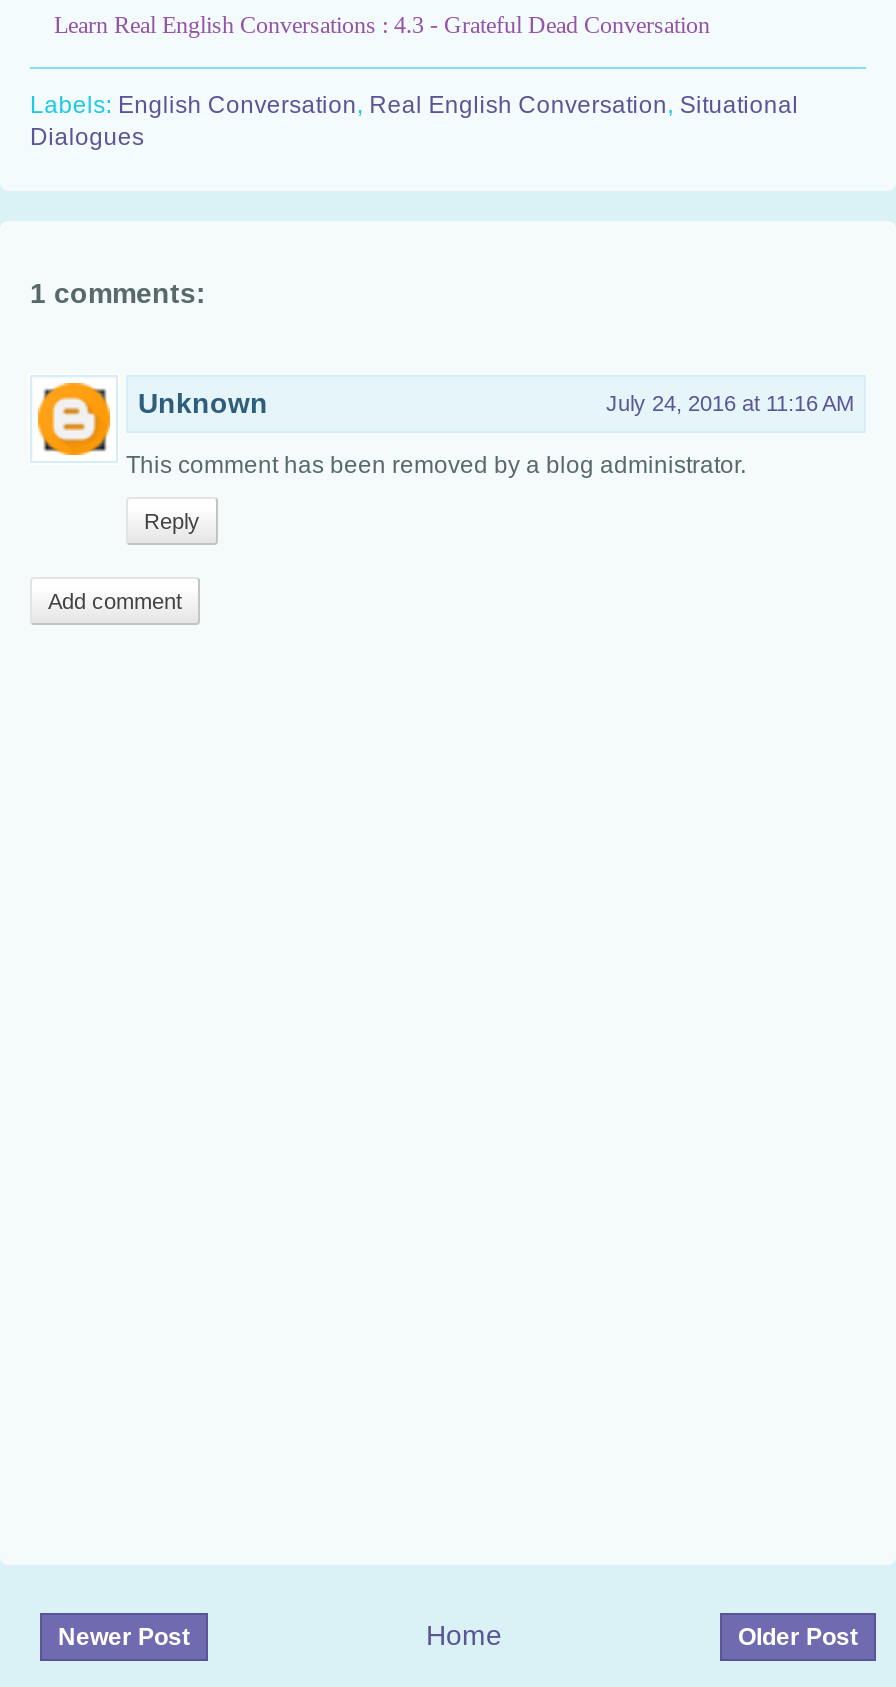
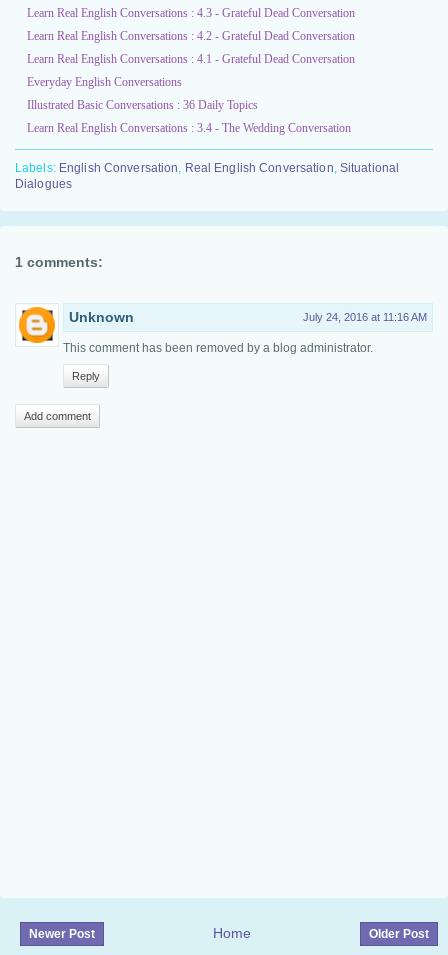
none -> [27,29,355,135] Learn Real English Conversations : 4.2 - Grateful Dead Conversation | Learn Real English Conversations : 4.1 - Grateful Dead Conversation | Everyday English Conversations | Illustrated Basic Conversations : 36 Daily Topics | Learn Real English Conversations : 3.4 - The Wedding Conversation

